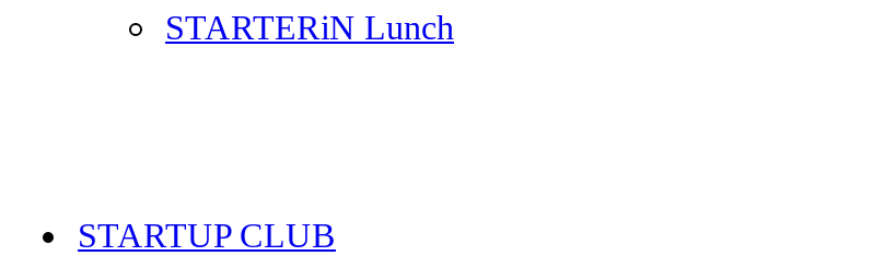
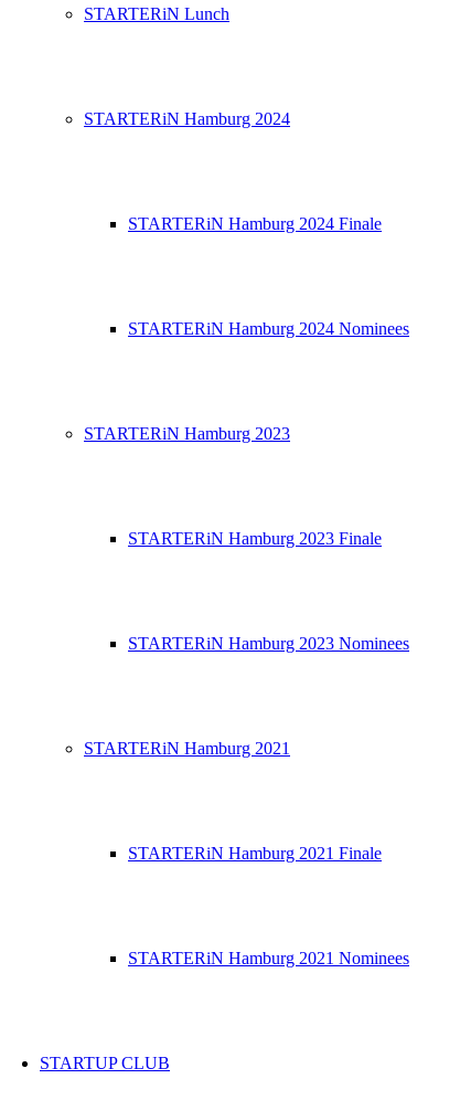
none -> [84,109,290,128] STARTERiN Hamburg 2024
none -> [84,424,290,443] STARTERiN Hamburg 2023
none -> [84,739,290,758] STARTERiN Hamburg 2021
none -> [128,214,382,233] STARTERiN Hamburg 2024 Finale
none -> [128,319,409,338] STARTERiN Hamburg 2024 Nominees
none -> [128,529,382,548] STARTERiN Hamburg 2023 Finale
none -> [128,634,409,653] STARTERiN Hamburg 2023 Nominees
none -> [128,844,382,863] STARTERiN Hamburg 2021 Finale
none -> [128,949,409,967] STARTERiN Hamburg 2021 Nominees

